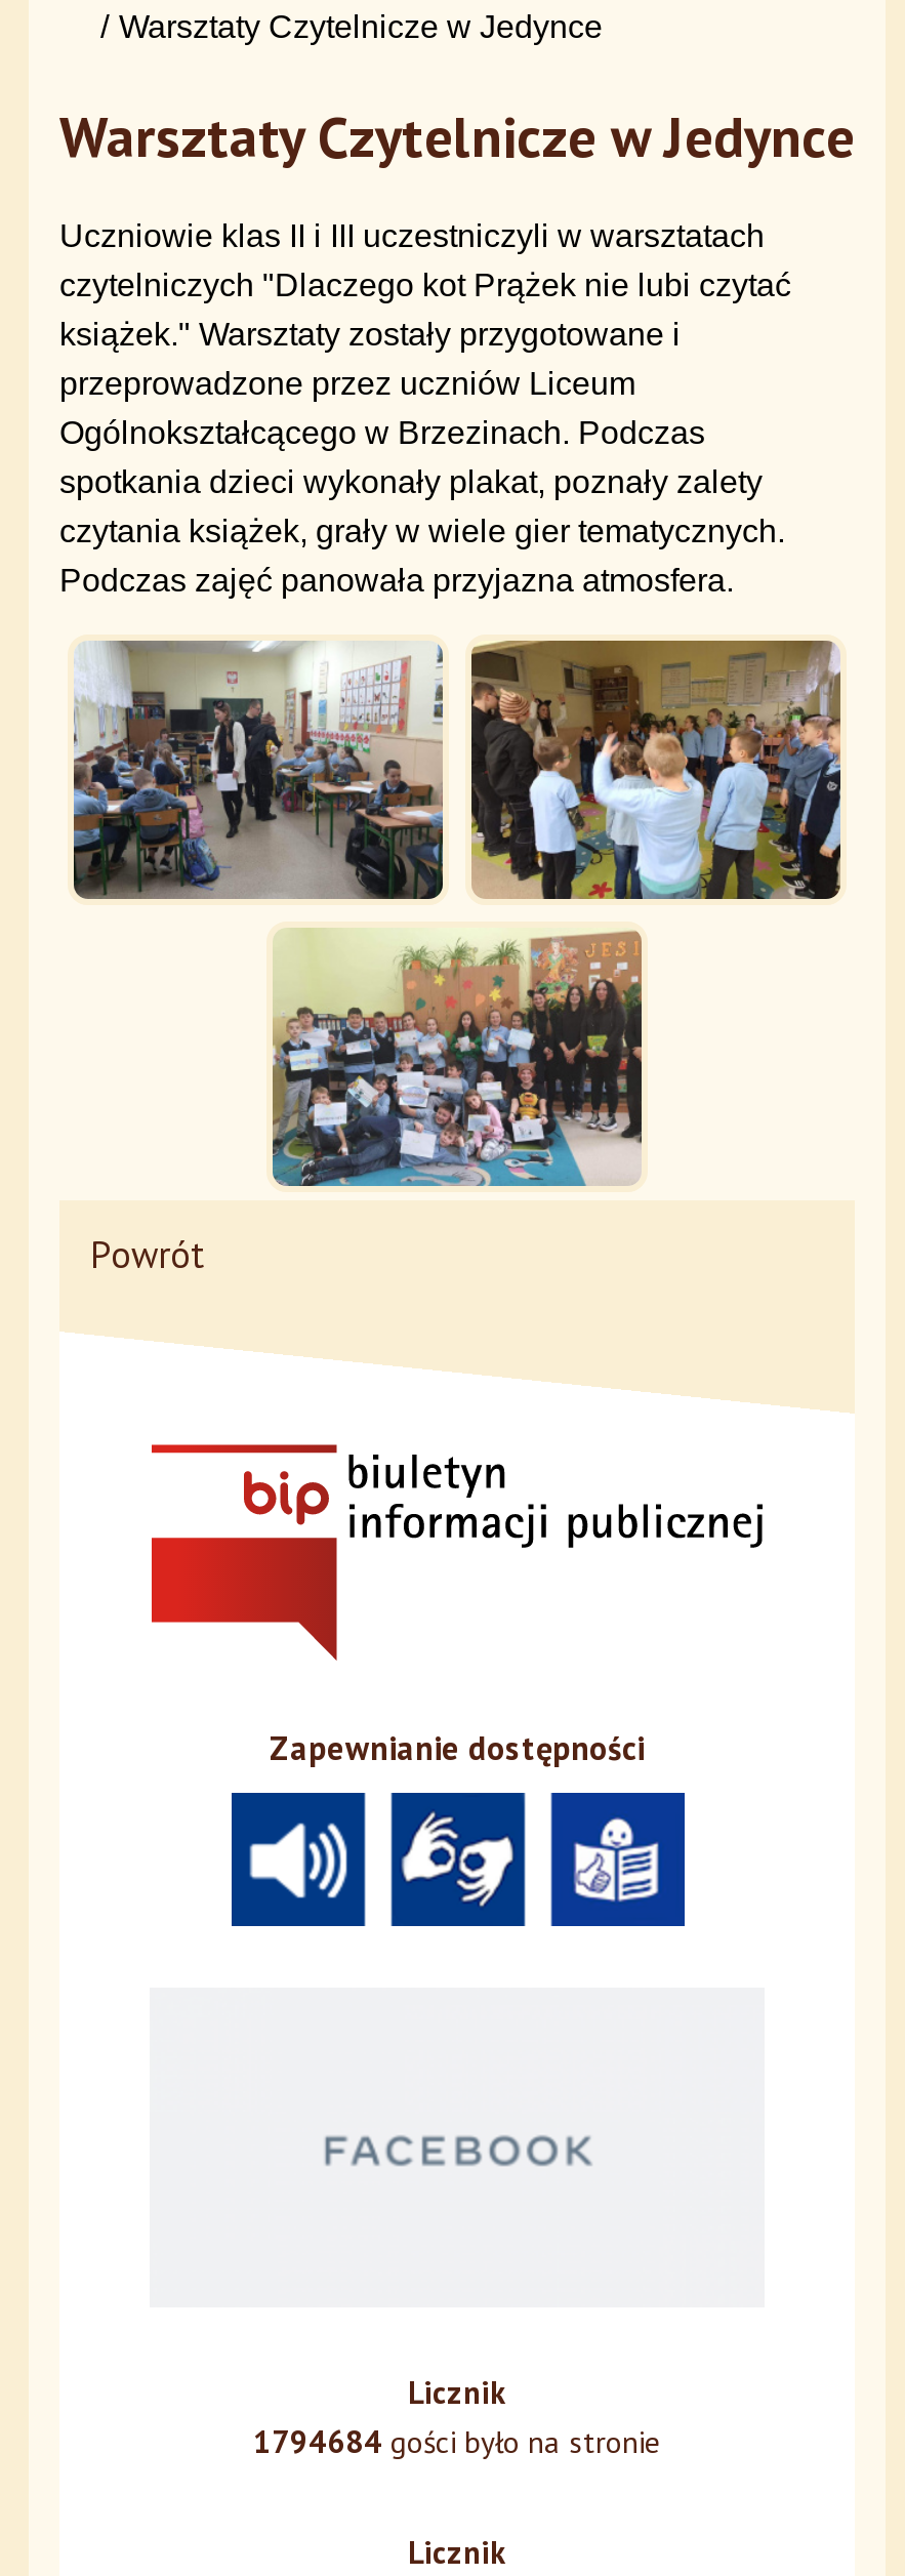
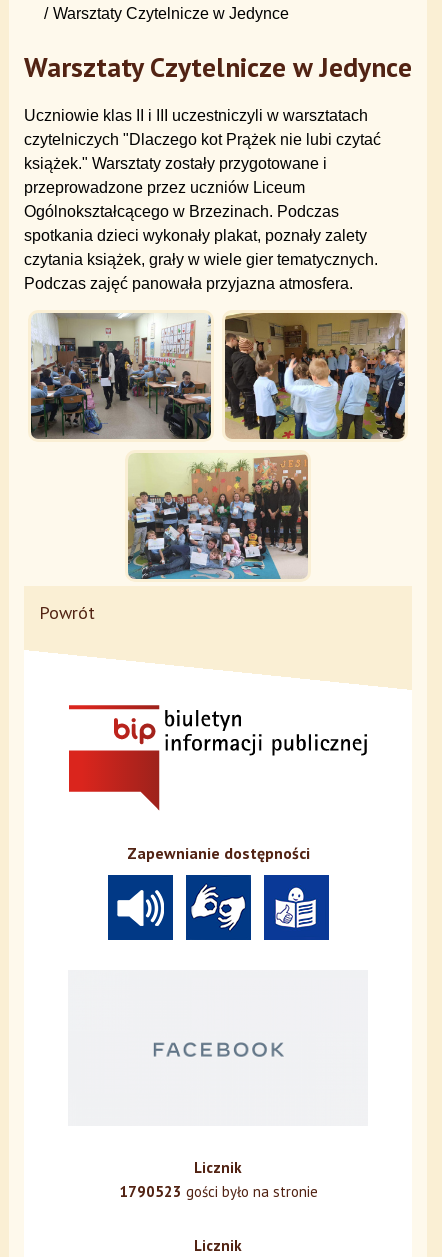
[253,2422,661,2461] 1794684 gości było na stronie -> [118,1182,317,1201] 1790523 gości było na stronie

